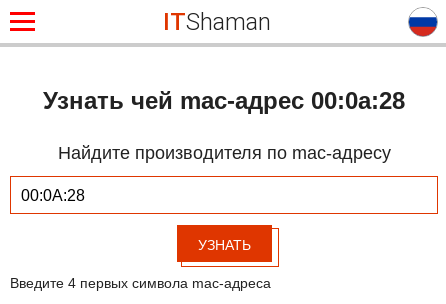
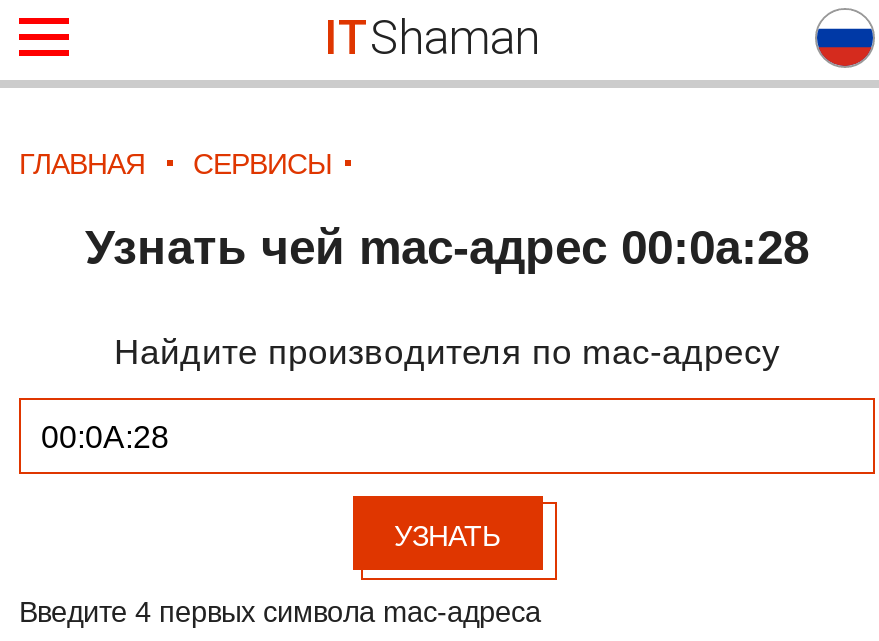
none -> [19,148,331,180] ГЛАВНАЯ | СЕРВИСЫ

